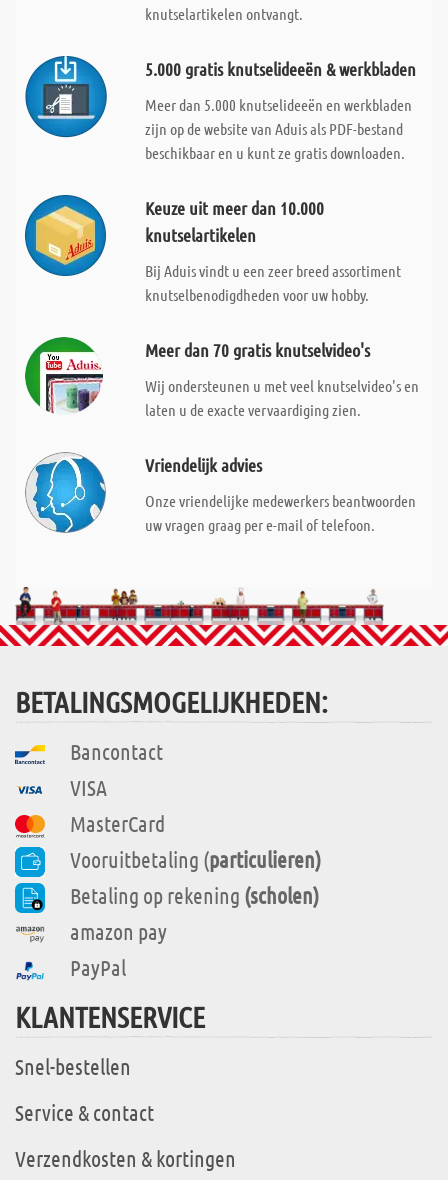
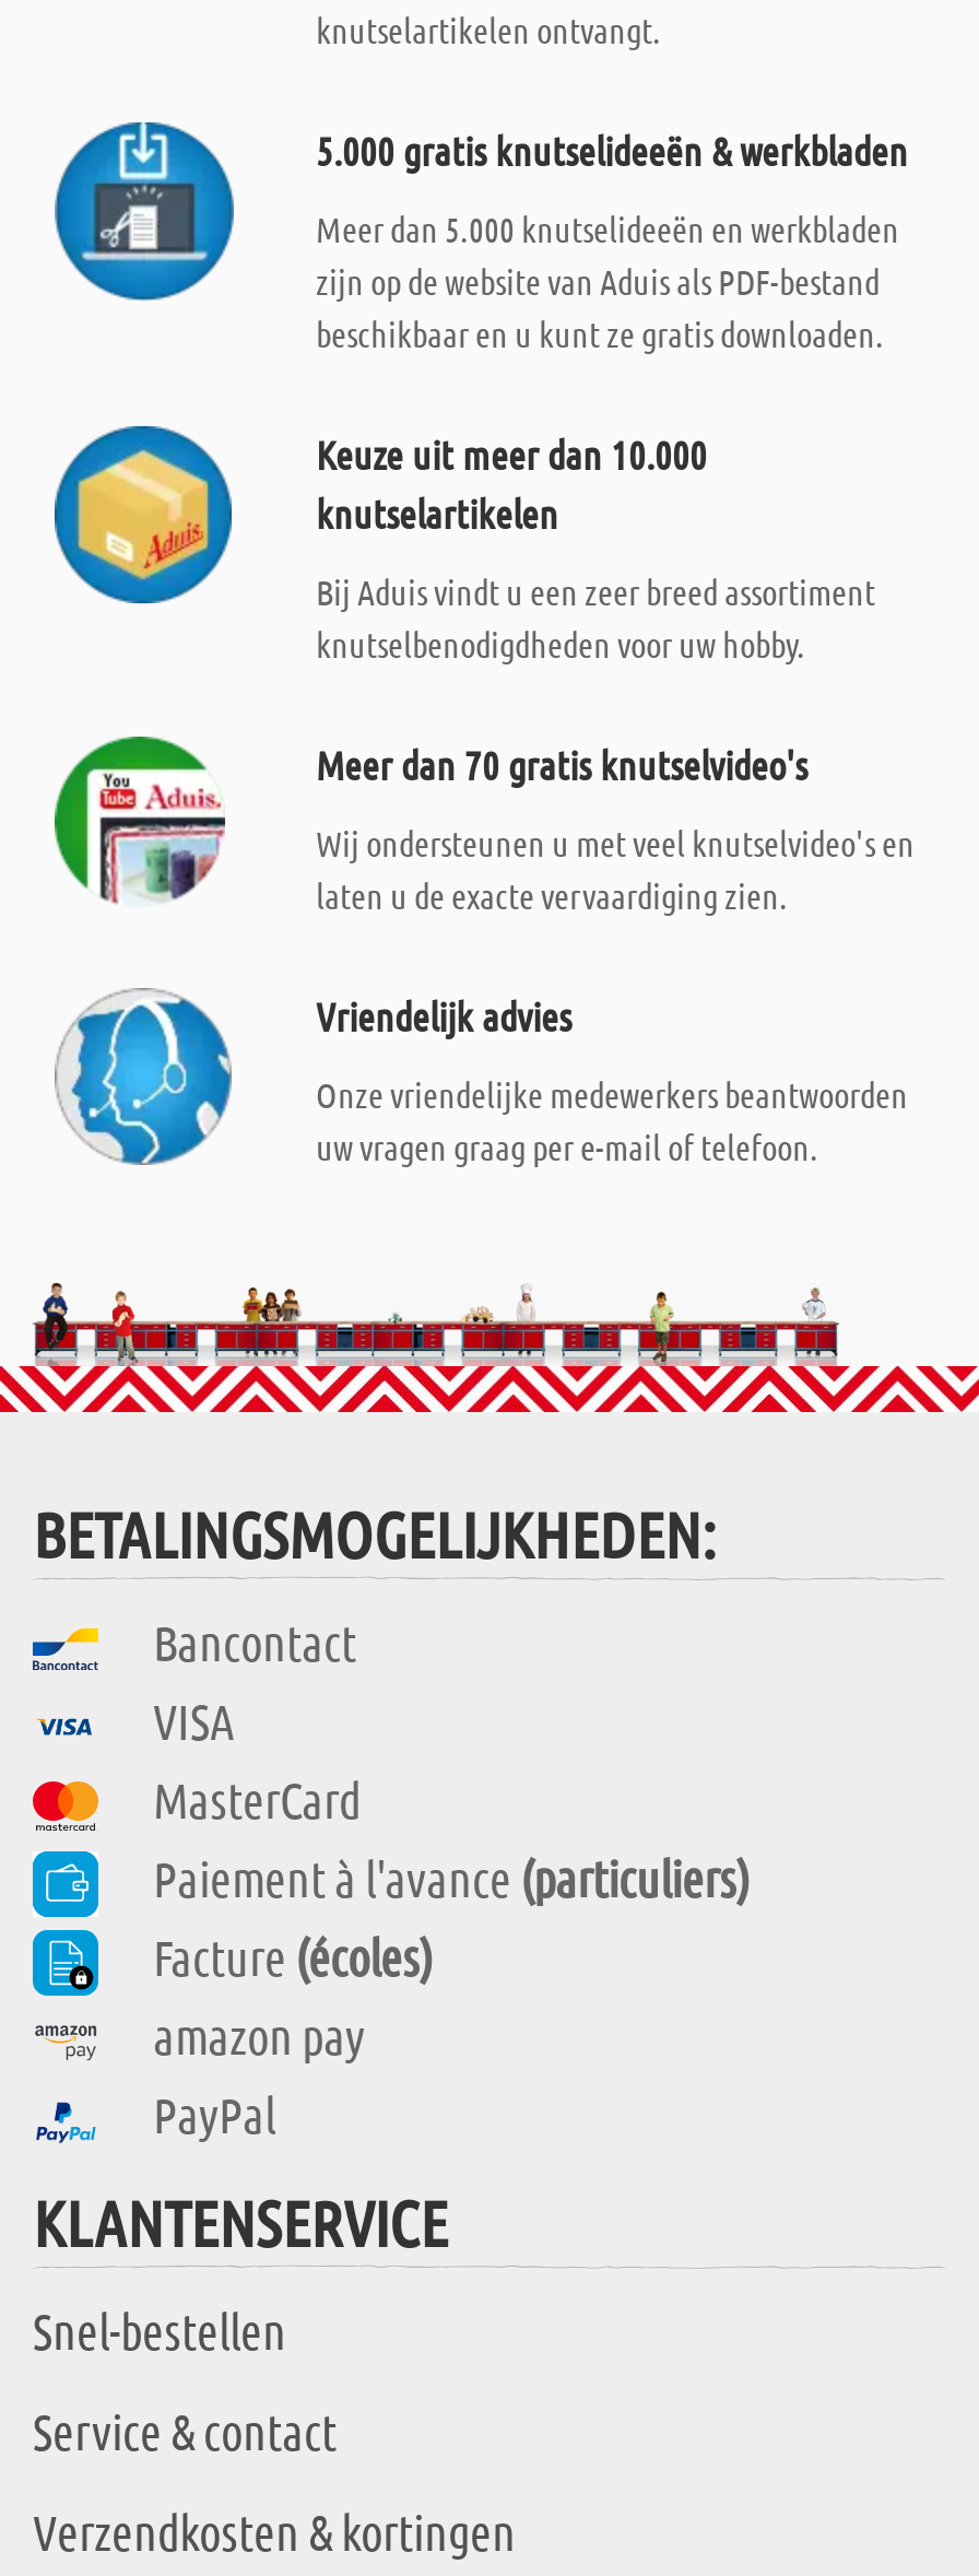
[70,846,321,908] Vooruitbetaling (particulieren) | Betaling op rekening (scholen) -> [153,1849,750,1985] Paiement à l'avance (particuliers) | Facture (écoles)

